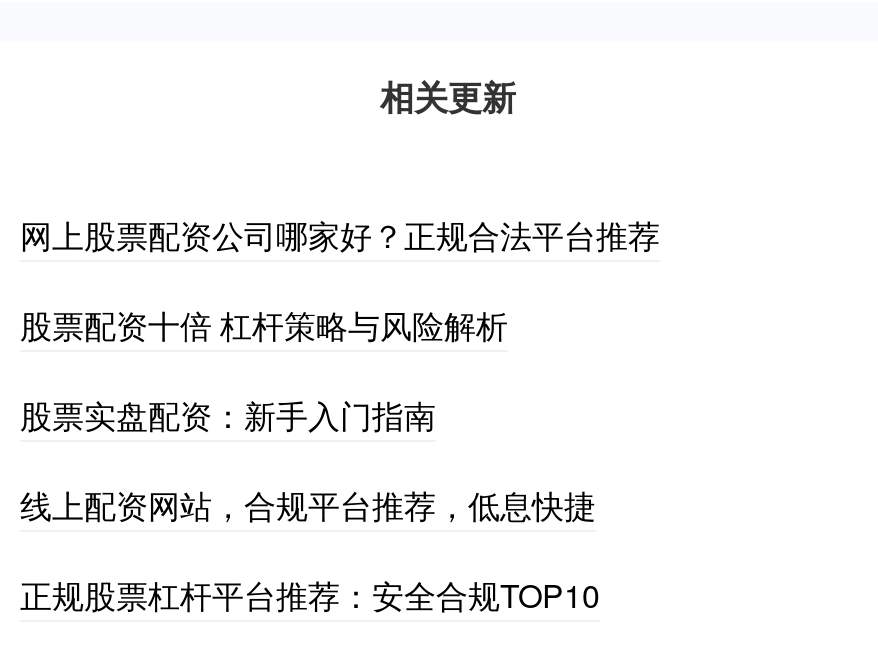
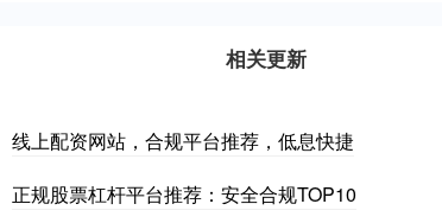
[20,213,660,439] 网上股票配资公司哪家好？正规合法平台推荐 | 股票配资十倍 杠杆策略与风险解析 | 股票实盘配资：新手入门指南 -> none

